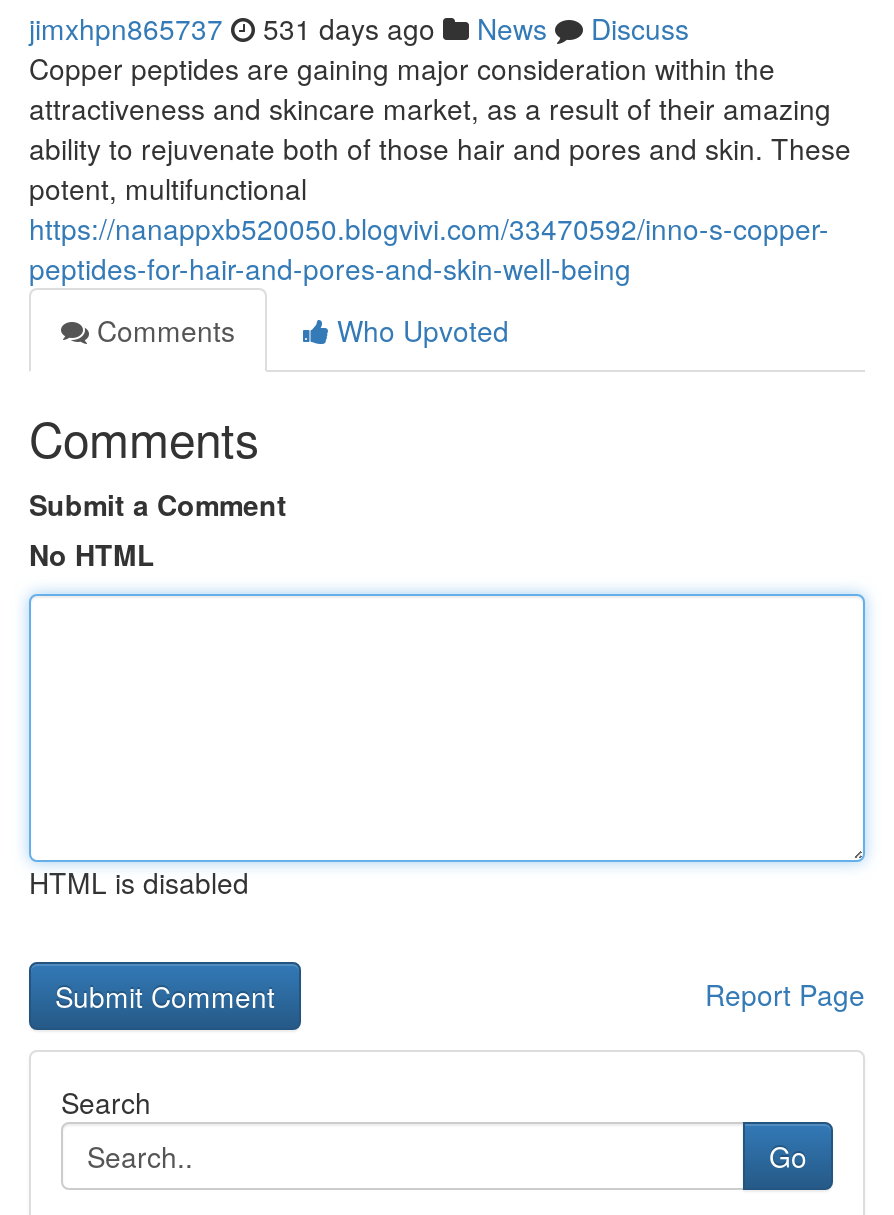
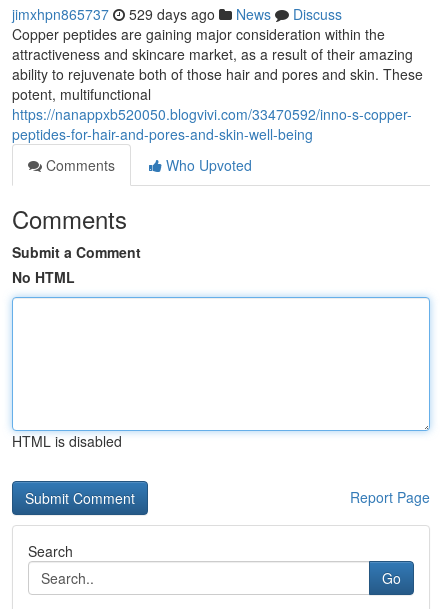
[29,8,689,48] jimxhpn865737 531 days ago News Discuss -> [12,4,342,24] jimxhpn865737 529 days ago News Discuss

